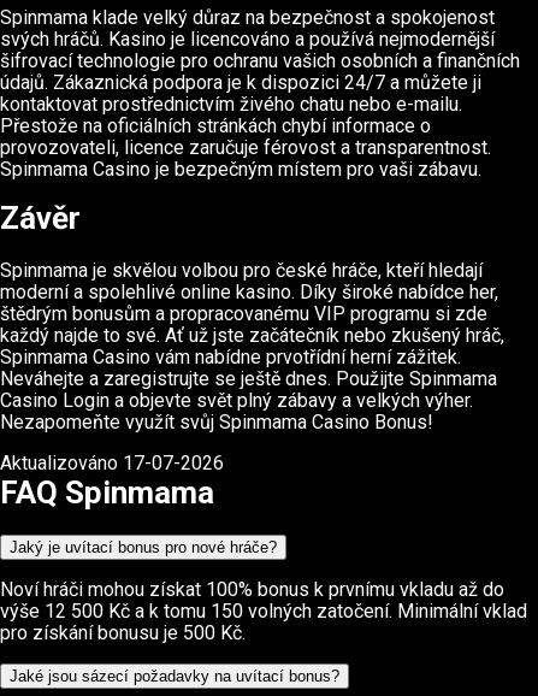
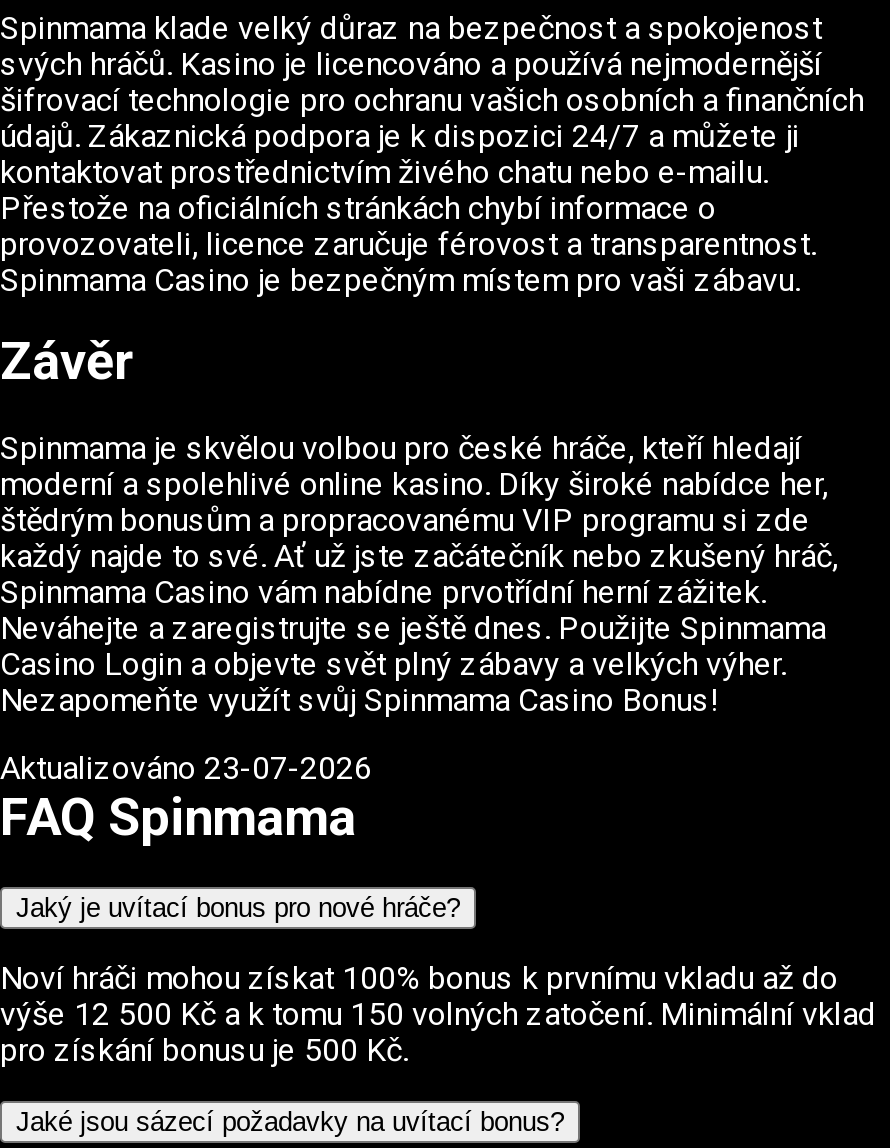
[0,451,224,474] Aktualizováno 17-07-2026 -> [0,748,372,786] Aktualizováno 23-07-2026

